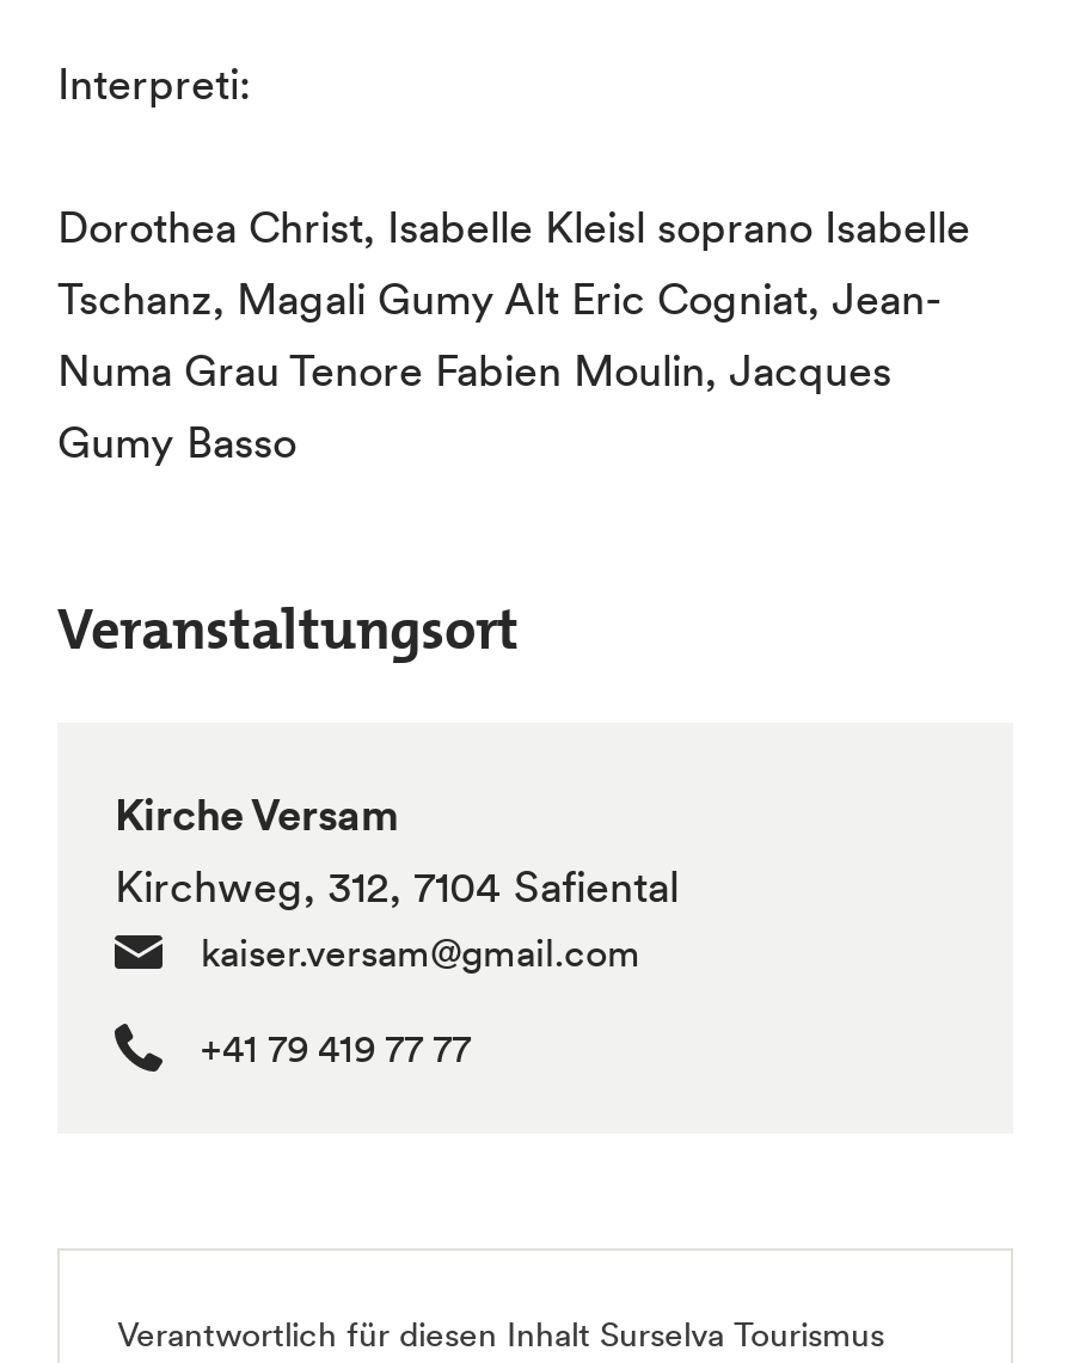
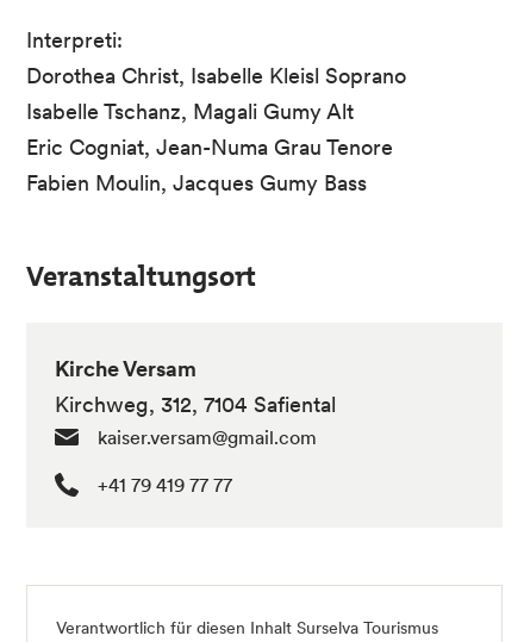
[57,199,970,469] Dorothea Christ, Isabelle Kleisl soprano Isabelle | Tschanz, Magali Gumy Alt Eric Cogniat, Jean- | Numa Grau Tenore Fabien Moulin, Jacques | Gumy Basso -> [26,62,406,197] Dorothea Christ, Isabelle Kleisl Soprano | Isabelle Tschanz, Magali Gumy Alt | Eric Cogniat, Jean-Numa Grau Tenore | Fabien Moulin, Jacques Gumy Bass

